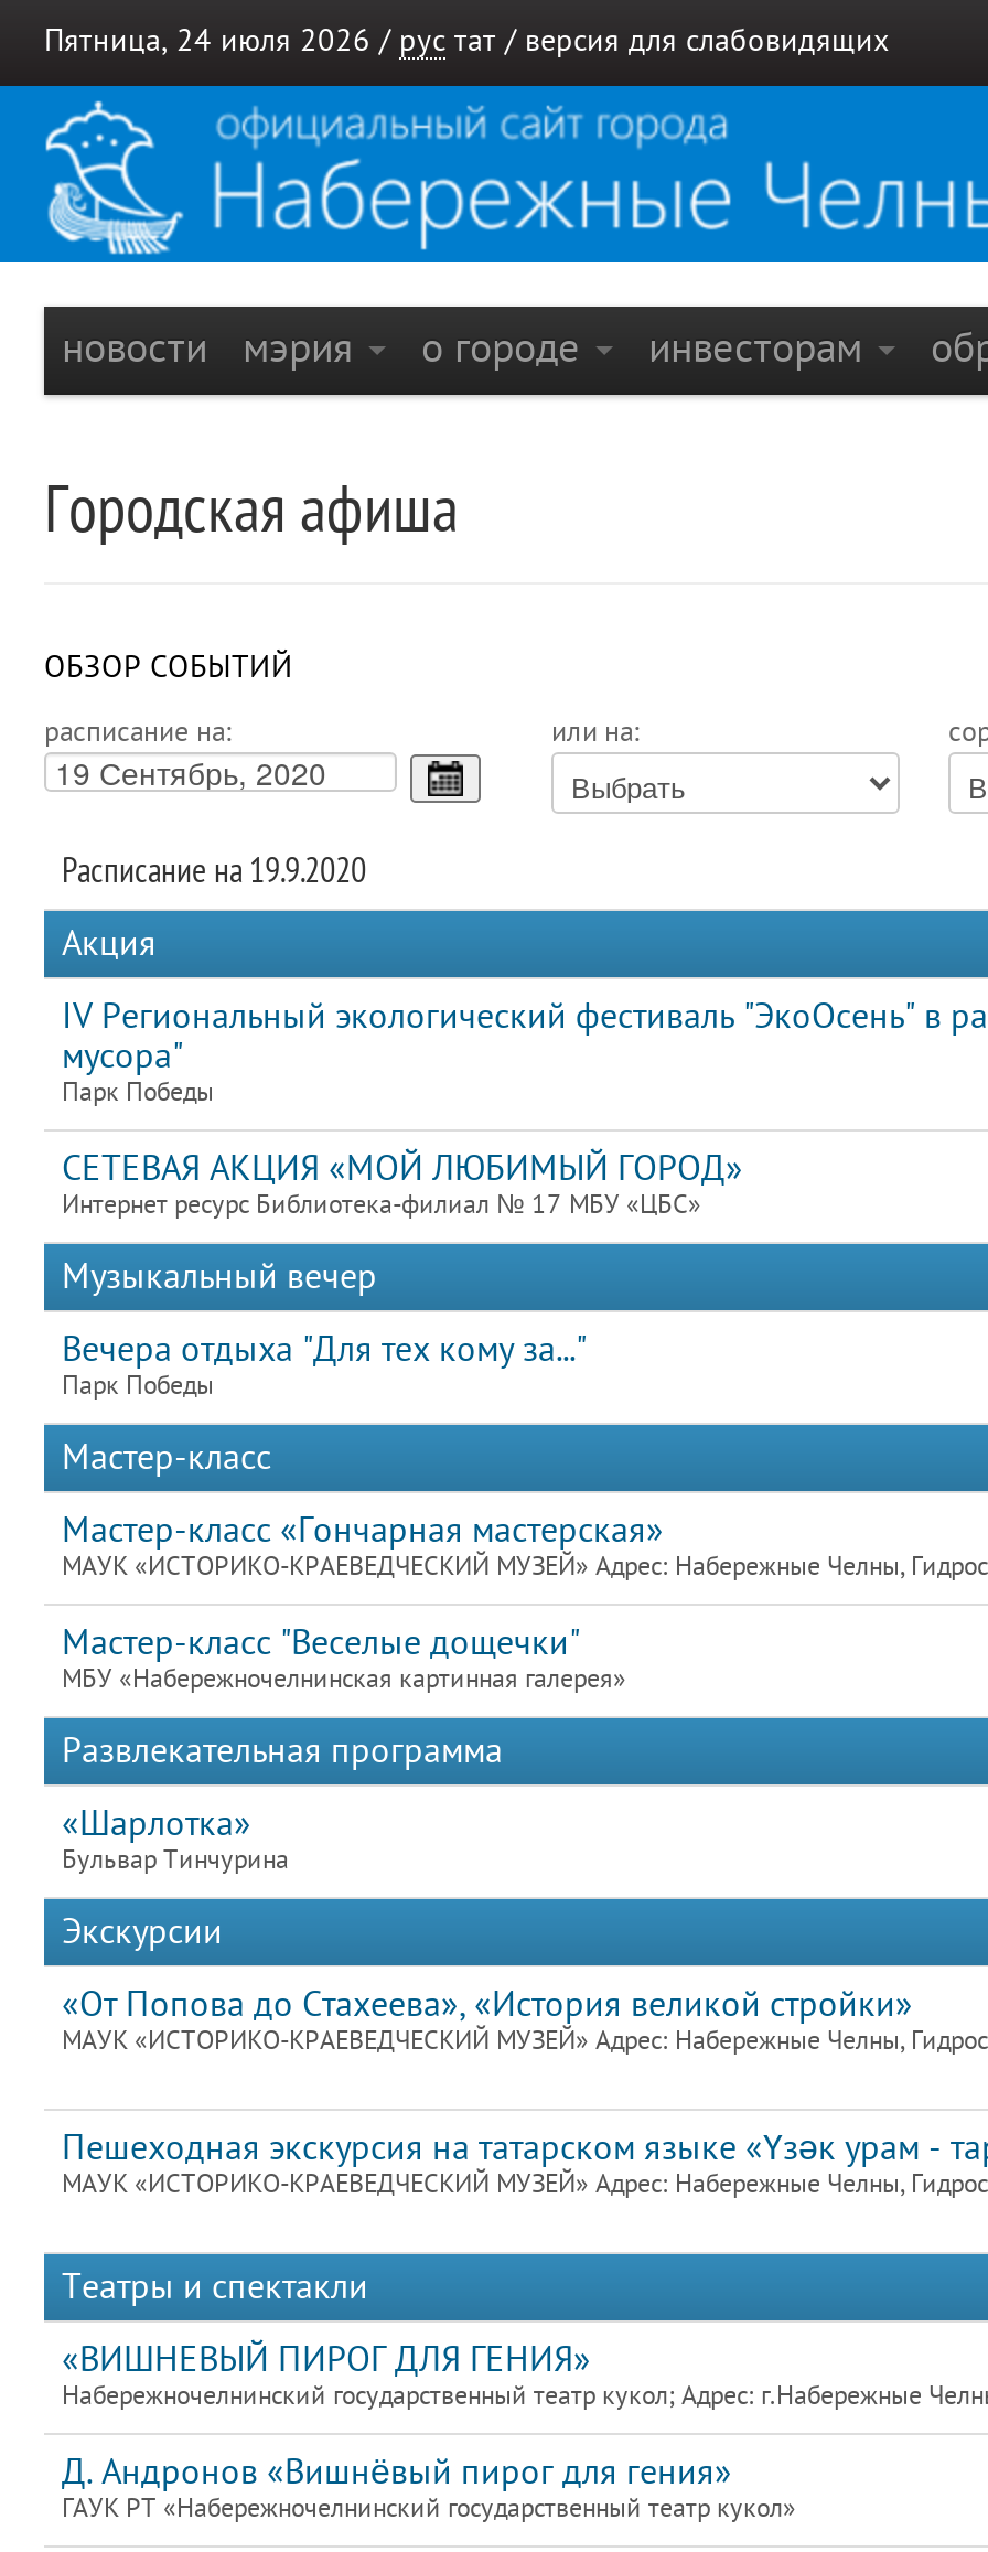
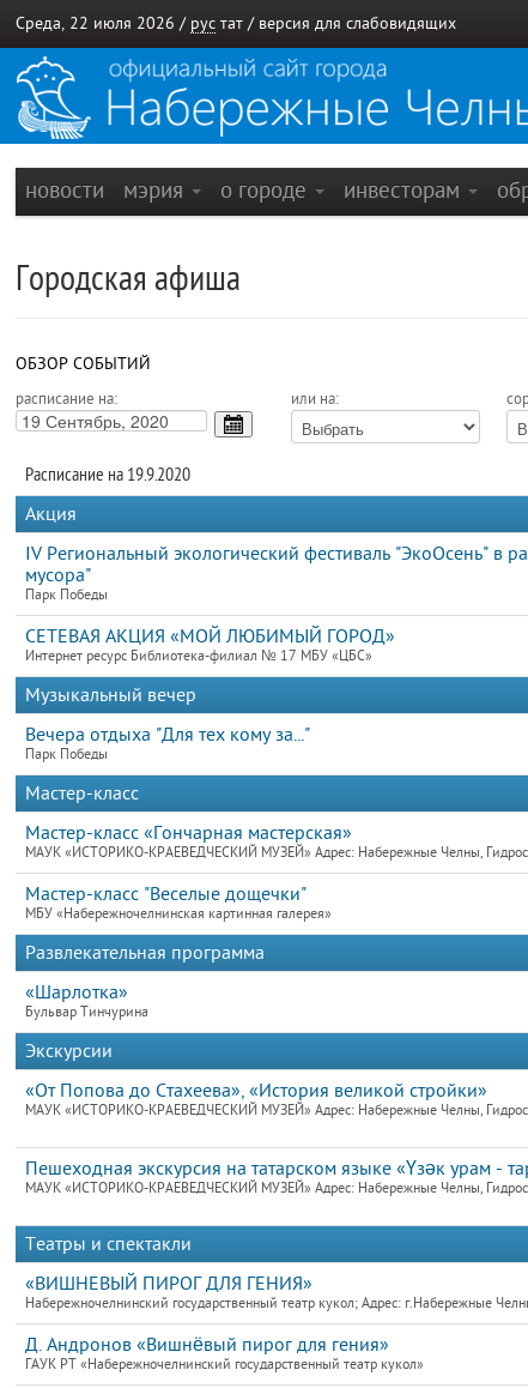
[44,24,889,57] Пятница, 24 июля 2026 / рус тат / версия для слабовидящих -> [16,14,456,32] Среда, 22 июля 2026 / рус тат / версия для слабовидящих

